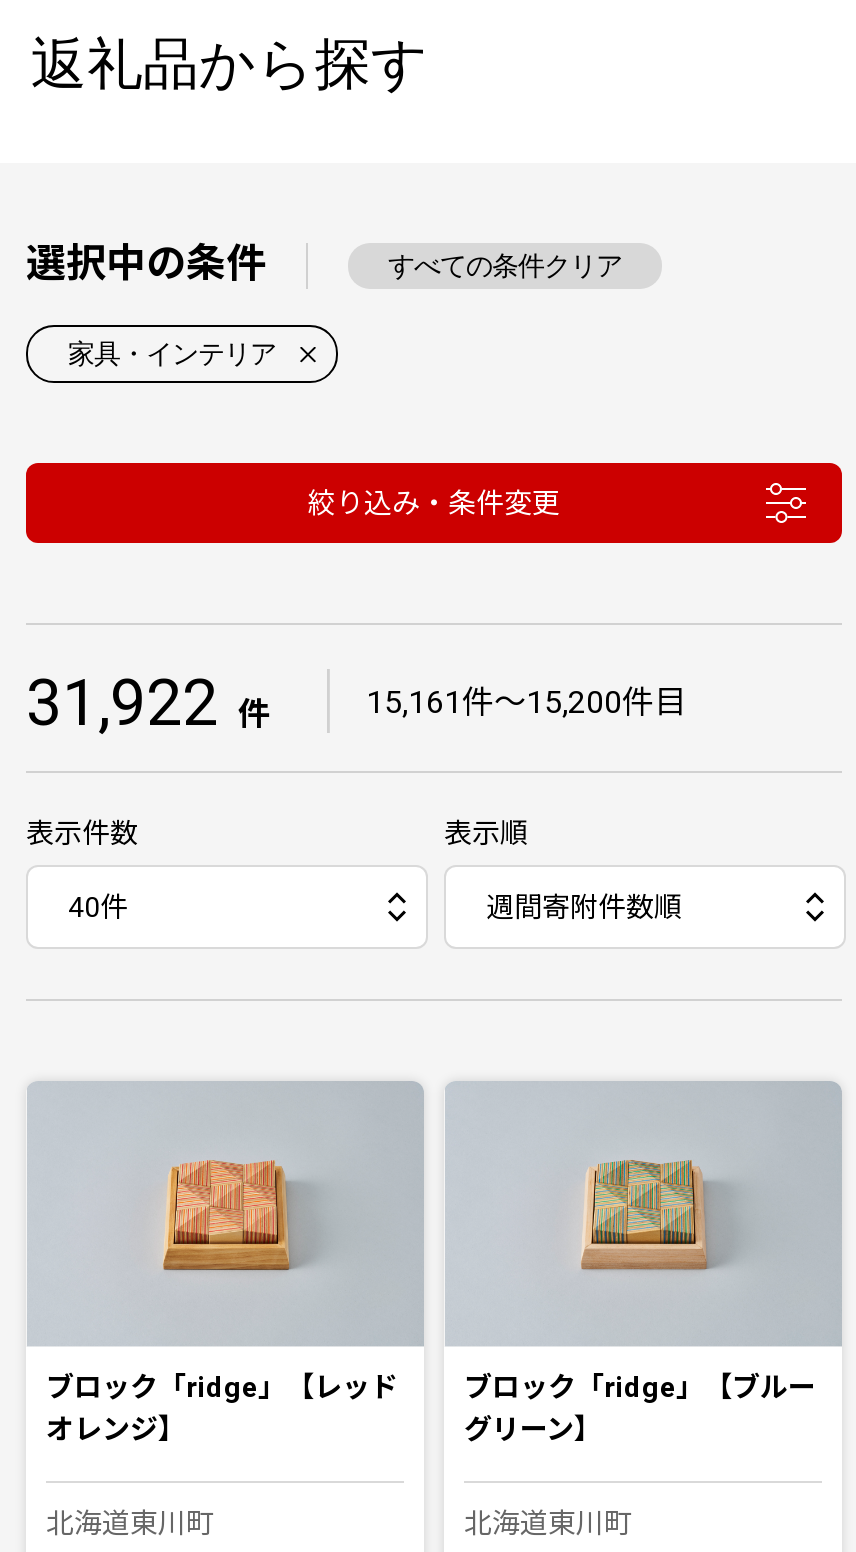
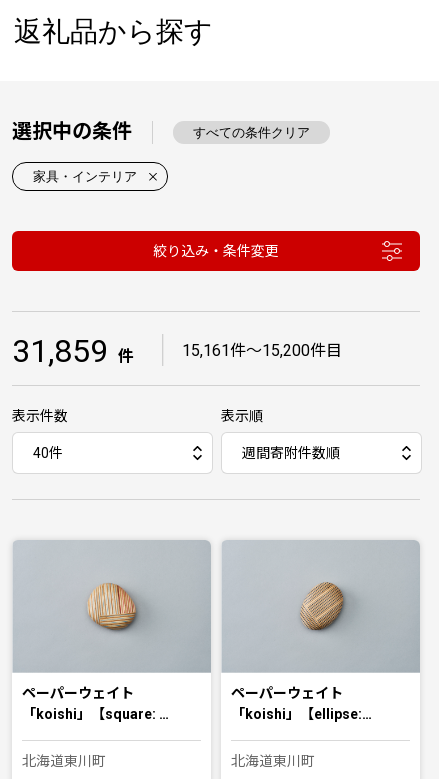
[26,665,686,741] 31,922 件 ｜ 15,161件〜15,200件目 -> [12,332,342,370] 31,859 件 ｜ 15,161件〜15,200件目
[162,1159,294,1271] [image] -> [81,580,144,634] [image]
[580,1159,712,1271] [image] -> [290,580,354,634] [image]
[46,1370,398,1444] ブロック「ridge」【レッド | オレンジ】 -> [22,685,169,722] ペーパーウェイト | 「koishi」【square: …
[464,1370,816,1444] ブロック「ridge」【ブルー | グリーン】 -> [231,685,372,722] ペーパーウェイト | 「koishi」【ellipse:…

